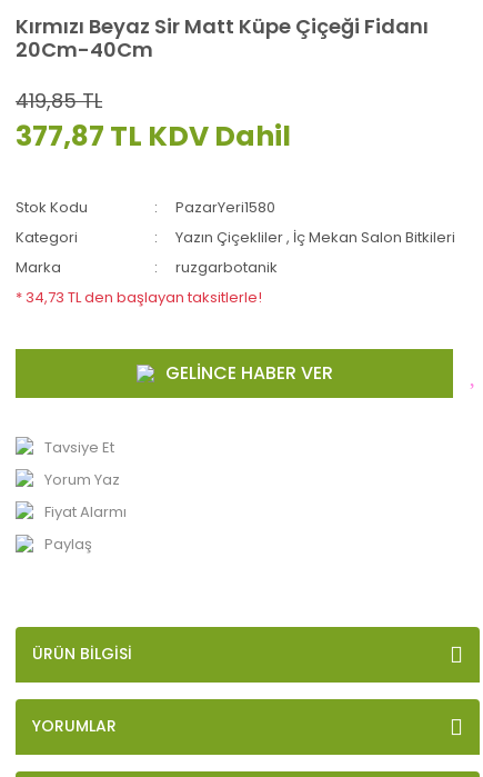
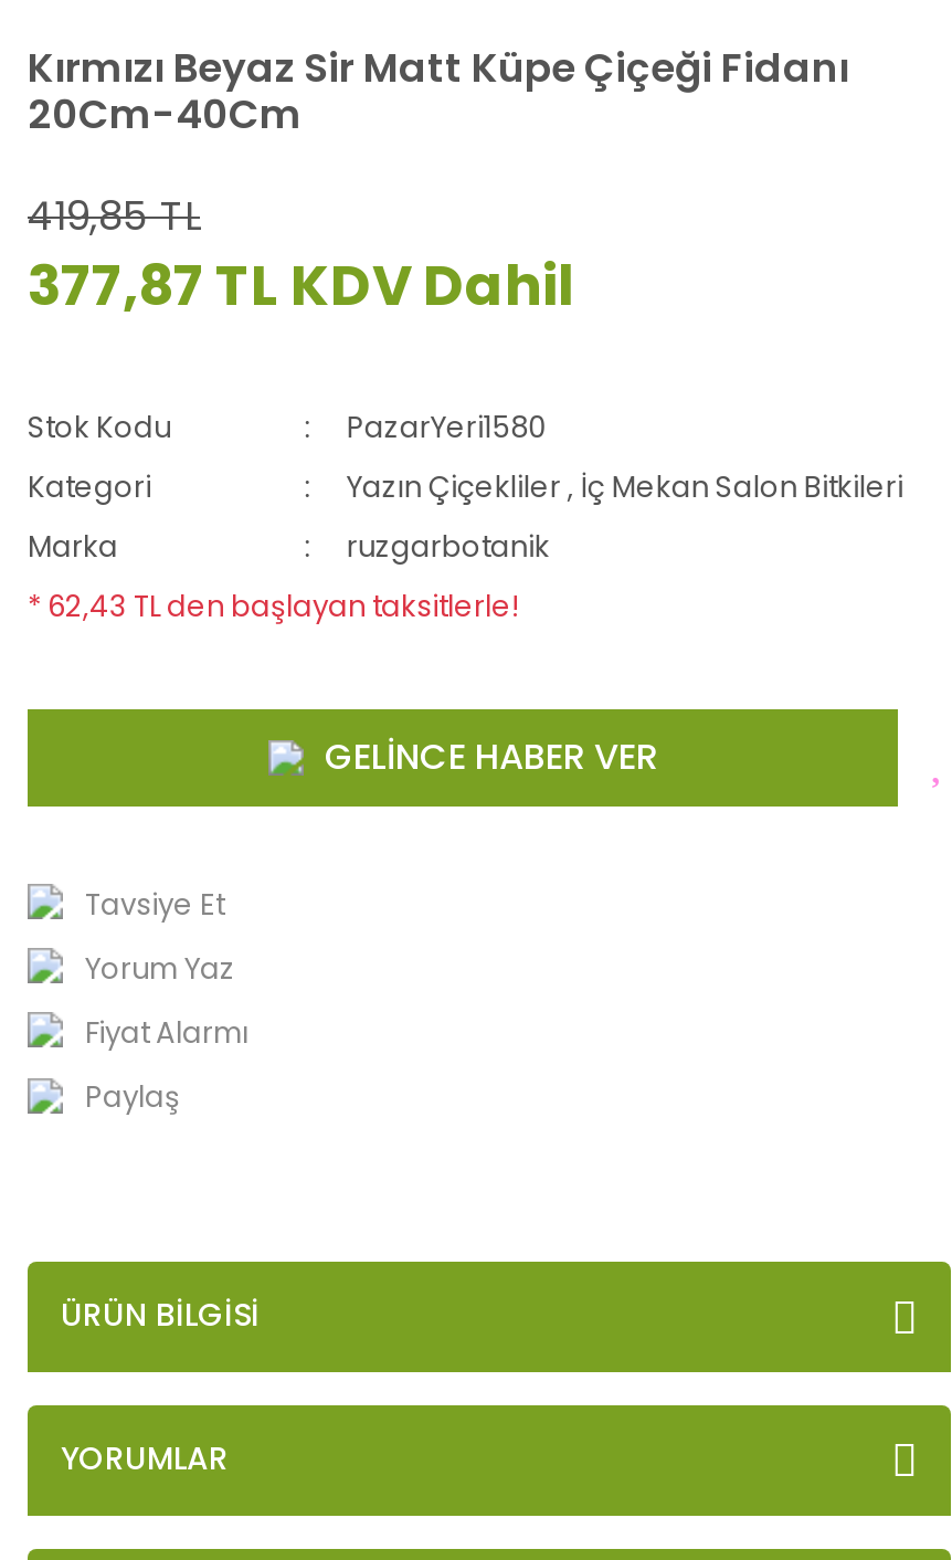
[16,287,262,308] * 34,73 TL den başlayan taksitlerle! -> [28,585,520,627] * 62,43 TL den başlayan taksitlerle!

